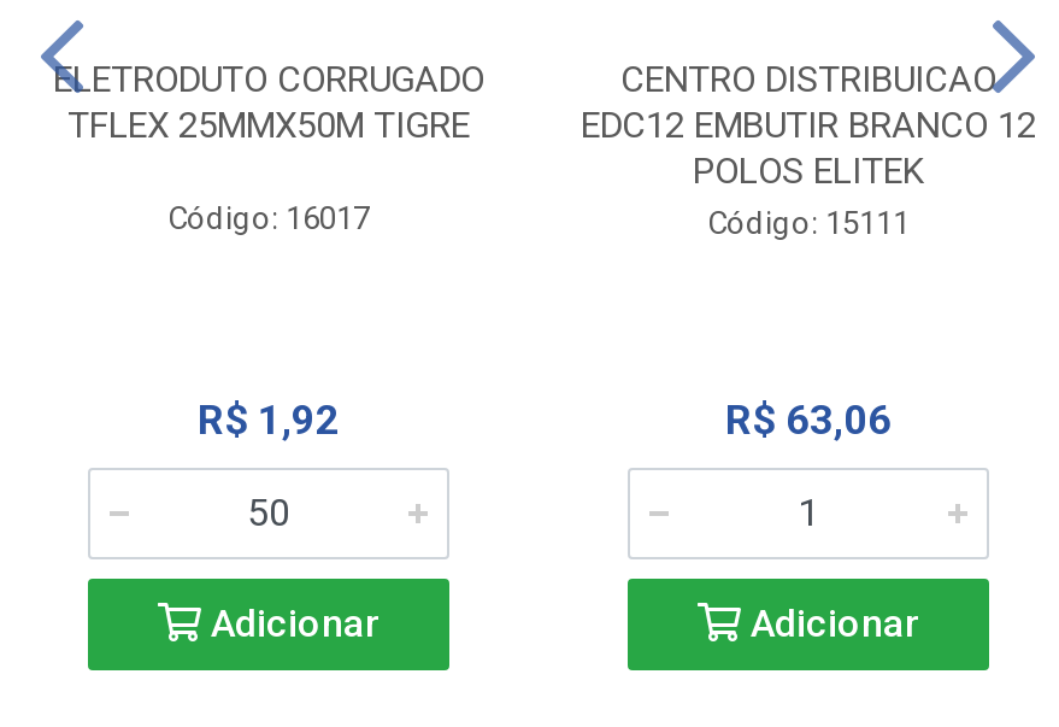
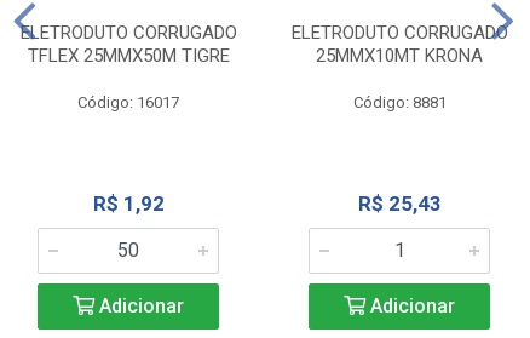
[581,57,1036,240] CENTRO DISTRIBUICAO | EDC12 EMBUTIR BRANCO 12 | POLOS ELITEK | Código: 15111 -> [291,21,508,111] ELETRODUTO CORRUGADO | 25MMX10MT KRONA | Código: 8881
[725,395,892,443] R$ 63,06 -> [358,191,441,215] R$ 25,43

